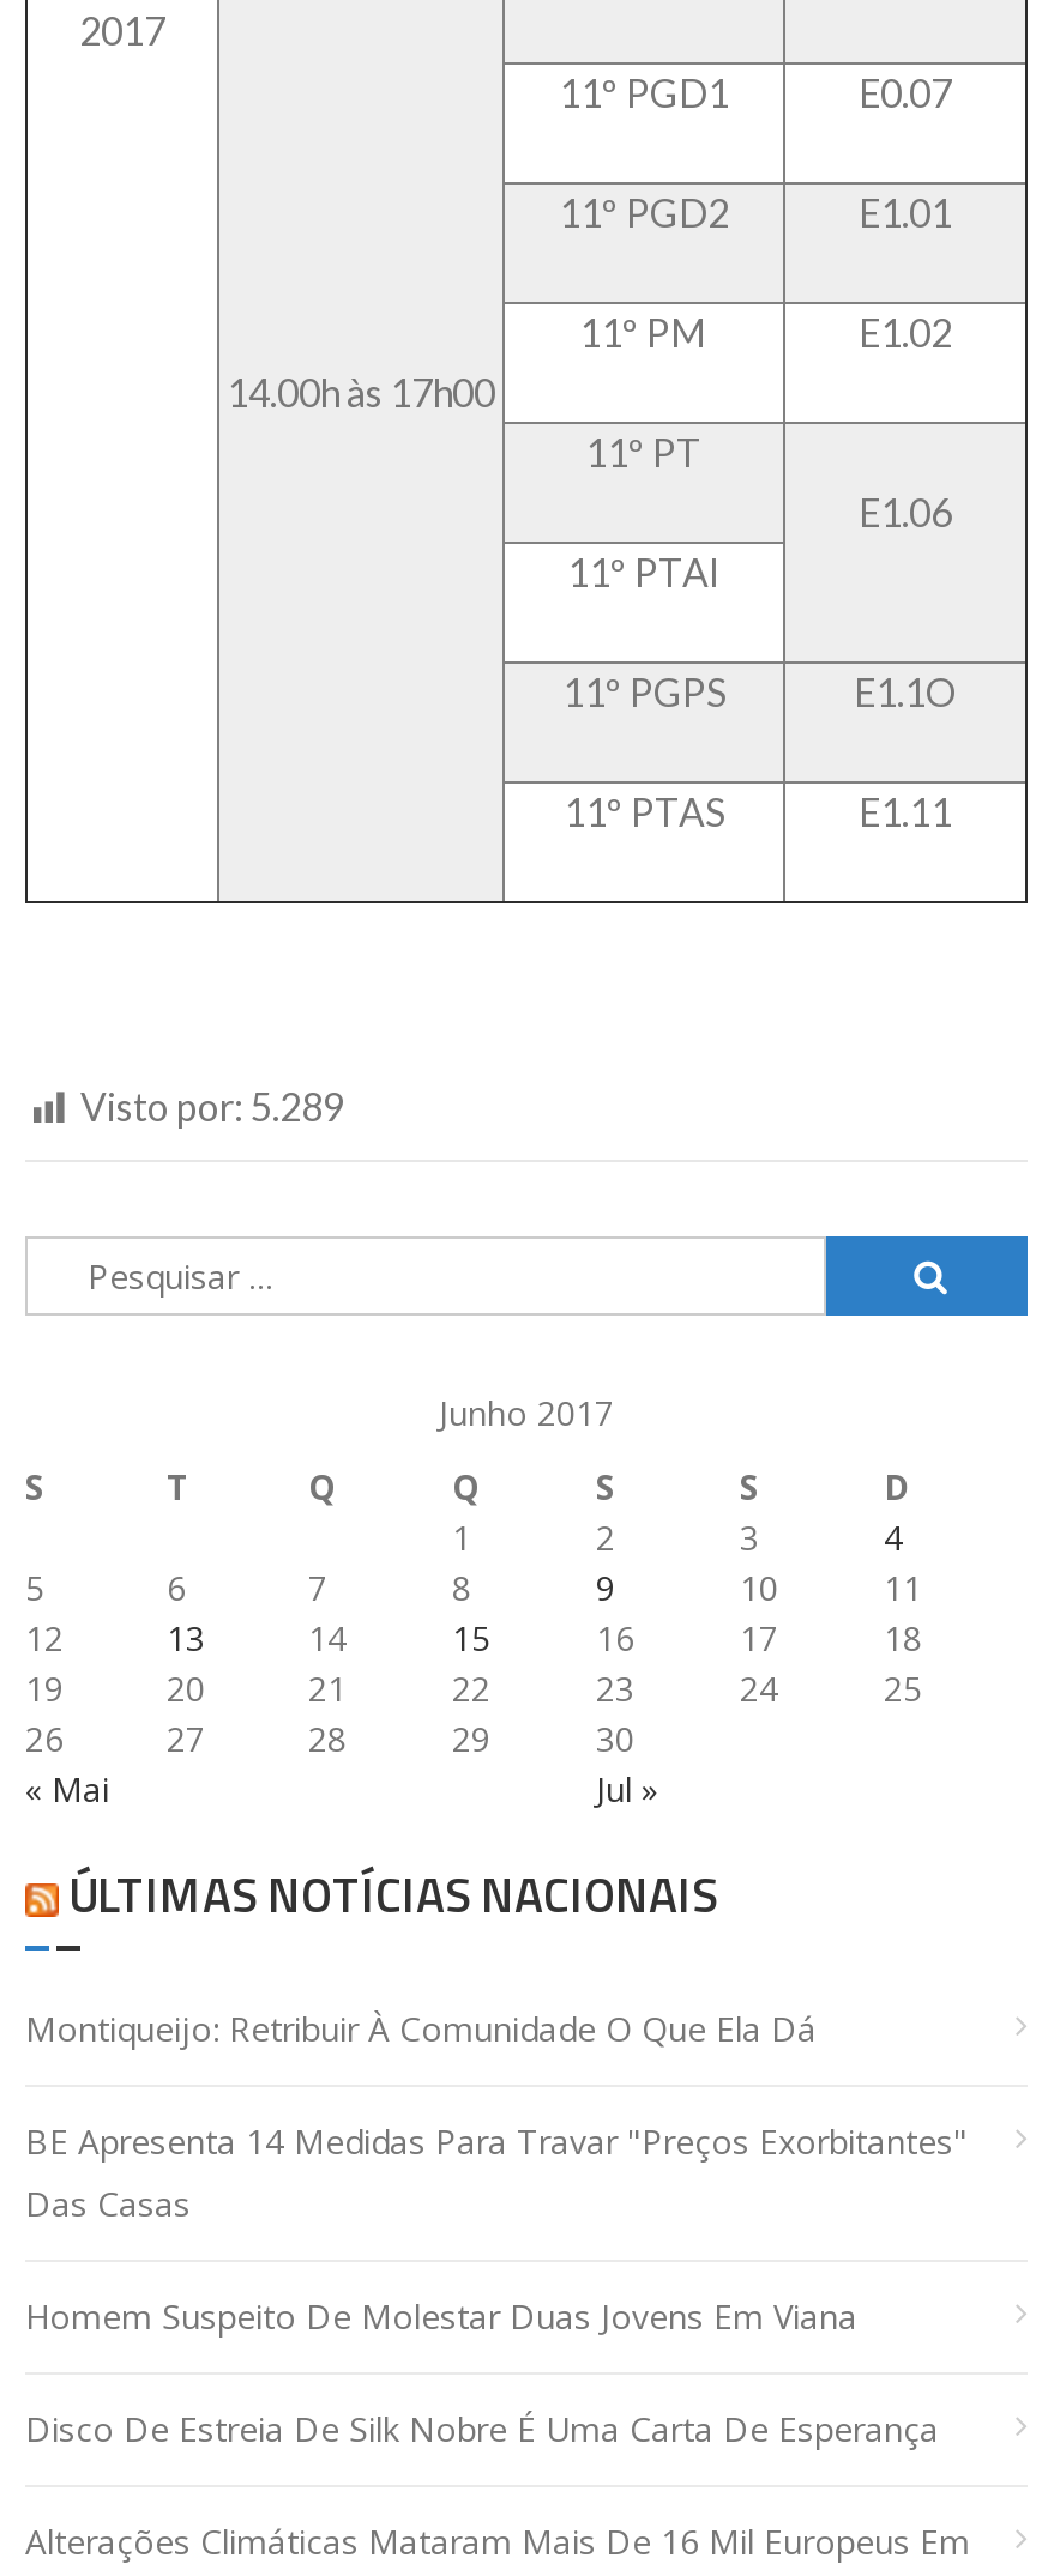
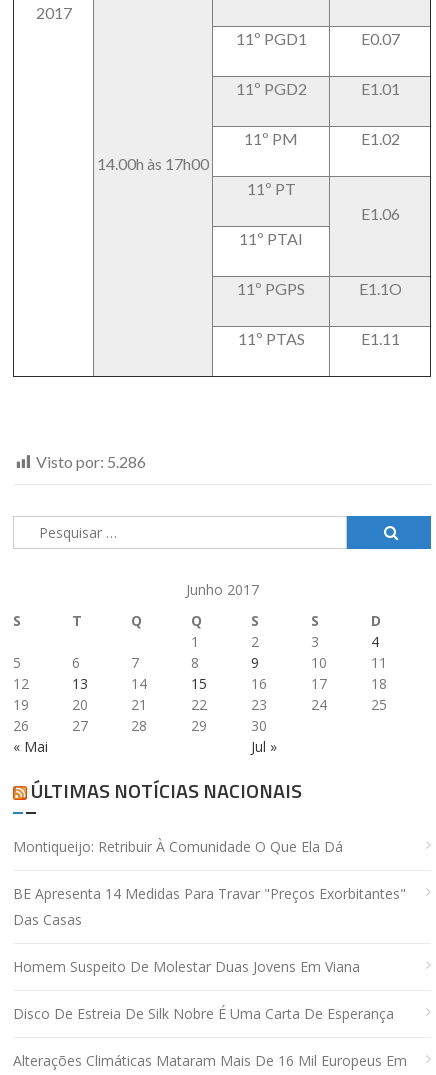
[80,1084,344,1129] Visto por: 5.289 -> [36,452,146,471] Visto por: 5.286

